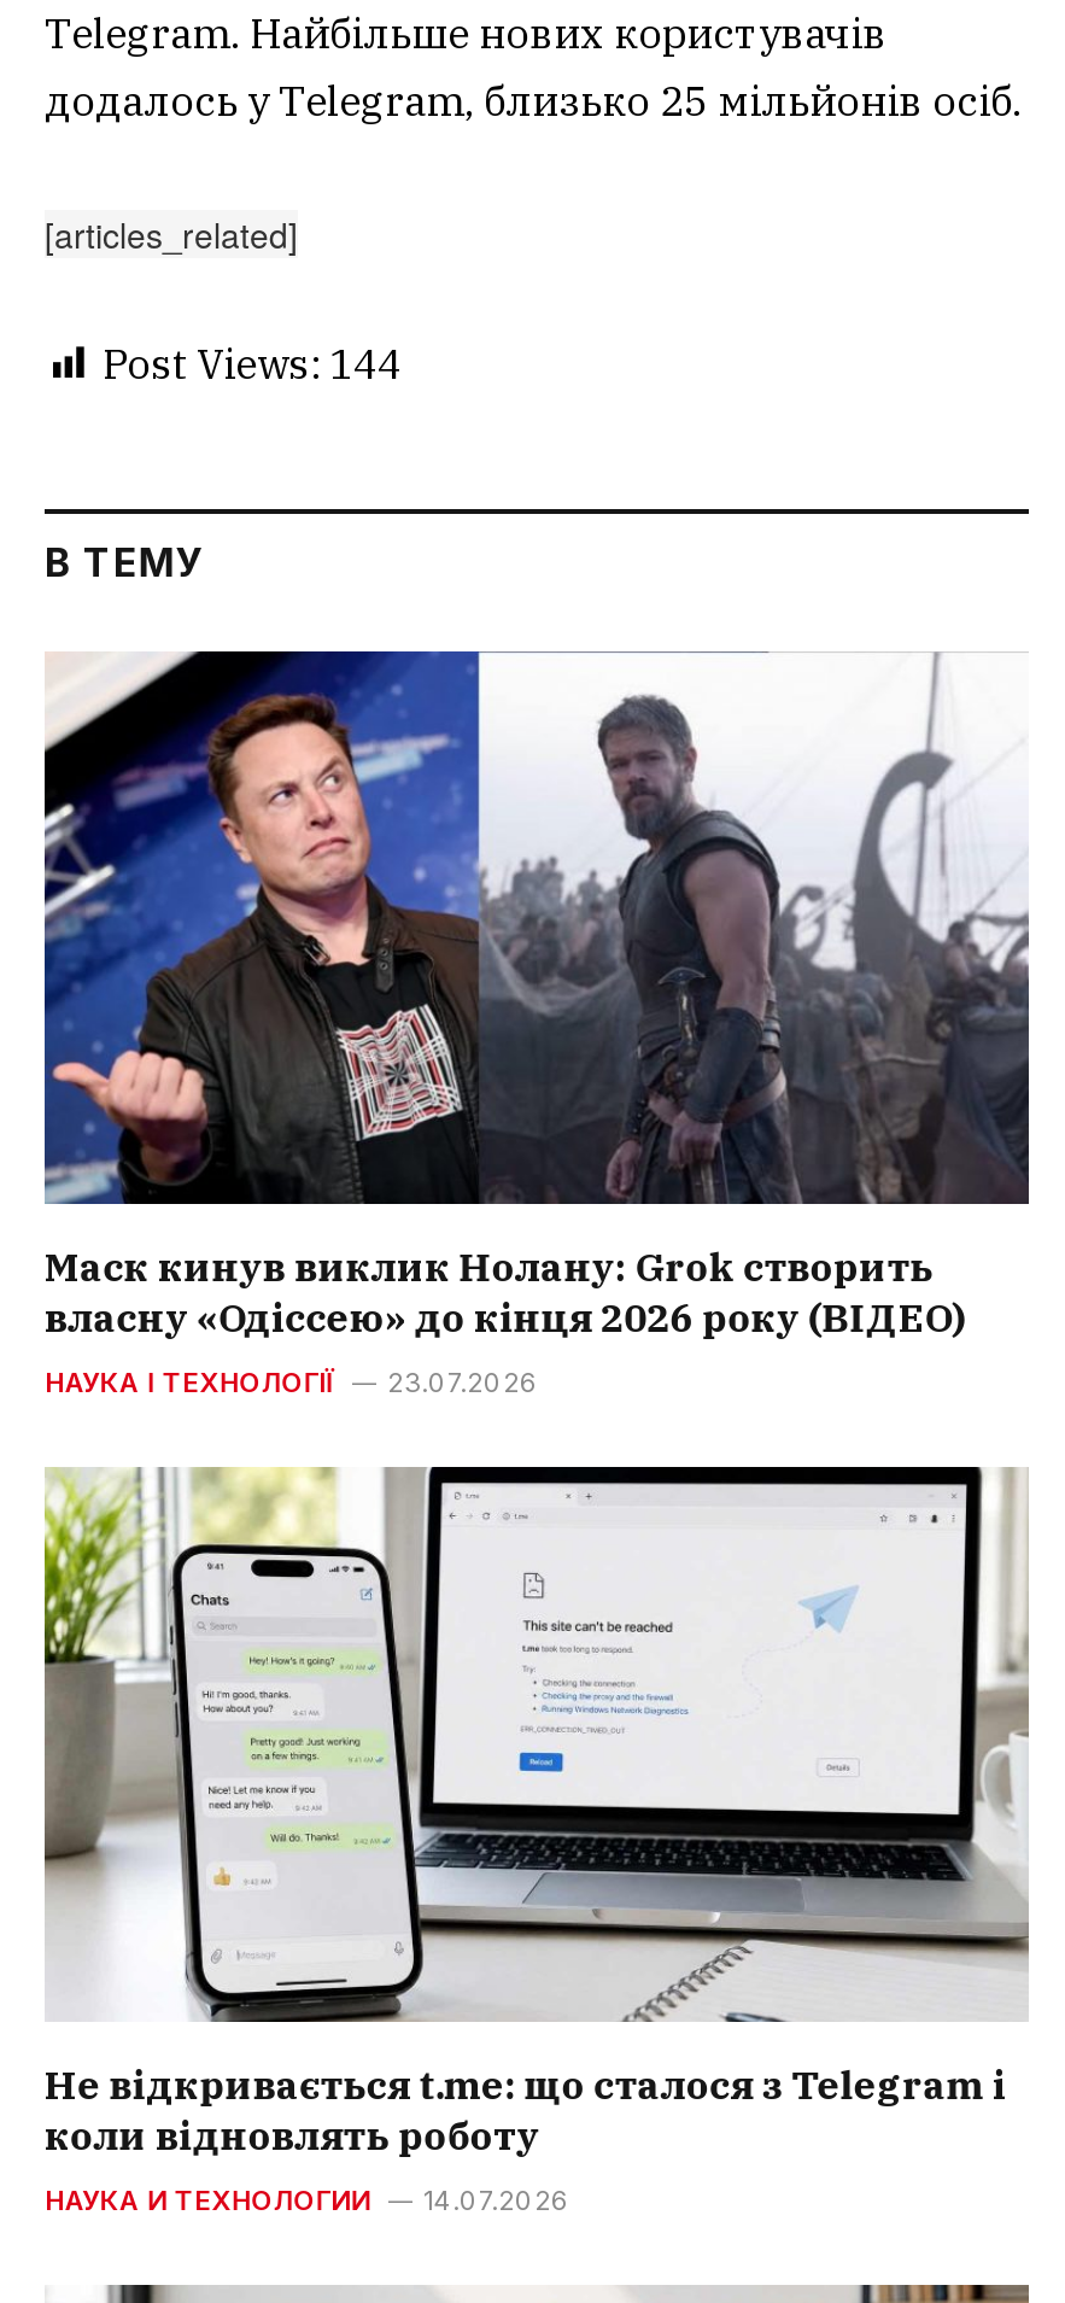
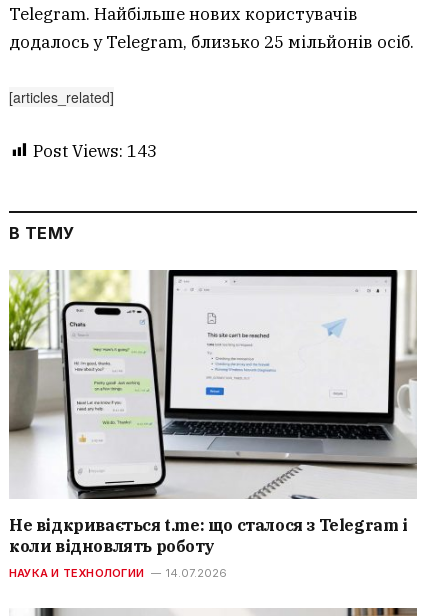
[103,337,402,390] Post Views: 144 -> [33,140,157,162] Post Views: 143
[42,649,1031,1400] [image] | Маск кинув виклик Нолану: Grok створить | власну «Одіссею» до кінця 2026 року (ВІДЕО) | НАУКА І ТЕХНОЛОГІЇ | 23.07.2026 -> none

